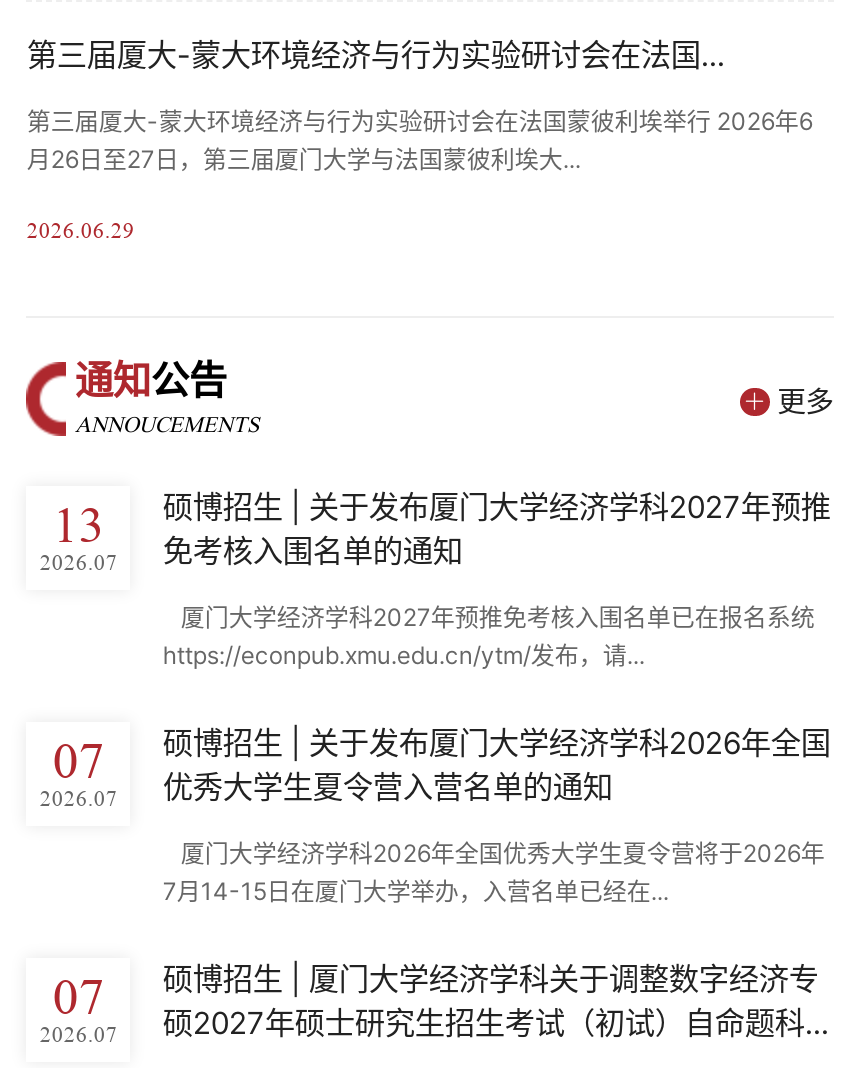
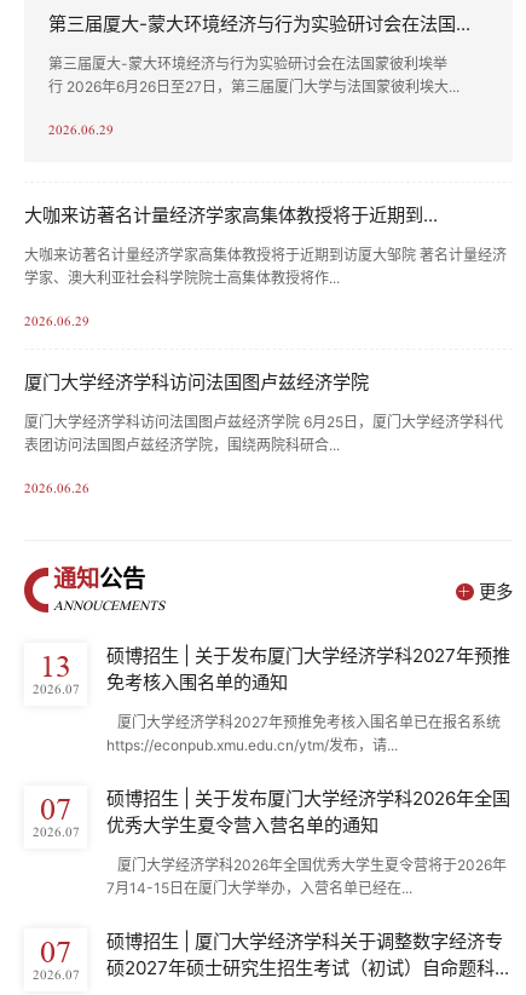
none -> [25,204,507,495] 大咖来访著名计量经济学家高集体教授将于近期到... | 大咖来访著名计量经济学家高集体教授将于近期到访厦大邹院 著名计量经济 | 学家、澳大利亚社会科学院院士高集体教授将作... | 2026.06.29 | 厦门大学经济学科访问法国图卢兹经济学院 | 厦门大学经济学科访问法国图卢兹经济学院 6月25日，厦门大学经济学科代 | 表团访问法国图卢兹经济学院，围绕两院科研合... | 2026.06.26

